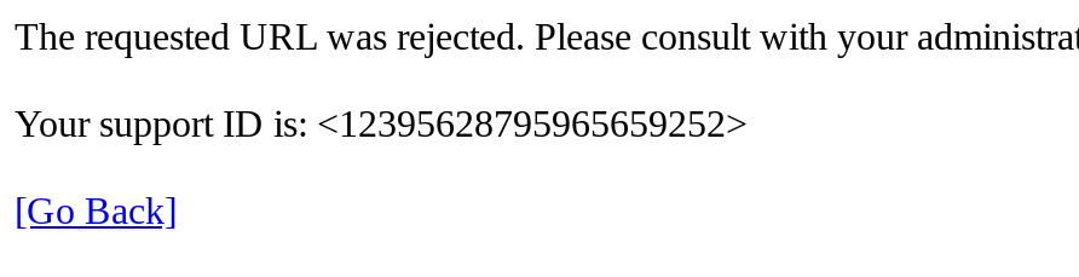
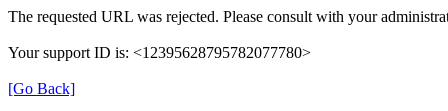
[15,103,748,144] Your support ID is: <12395628795965659252> -> [8,44,311,61] Your support ID is: <12395628795782077780>

